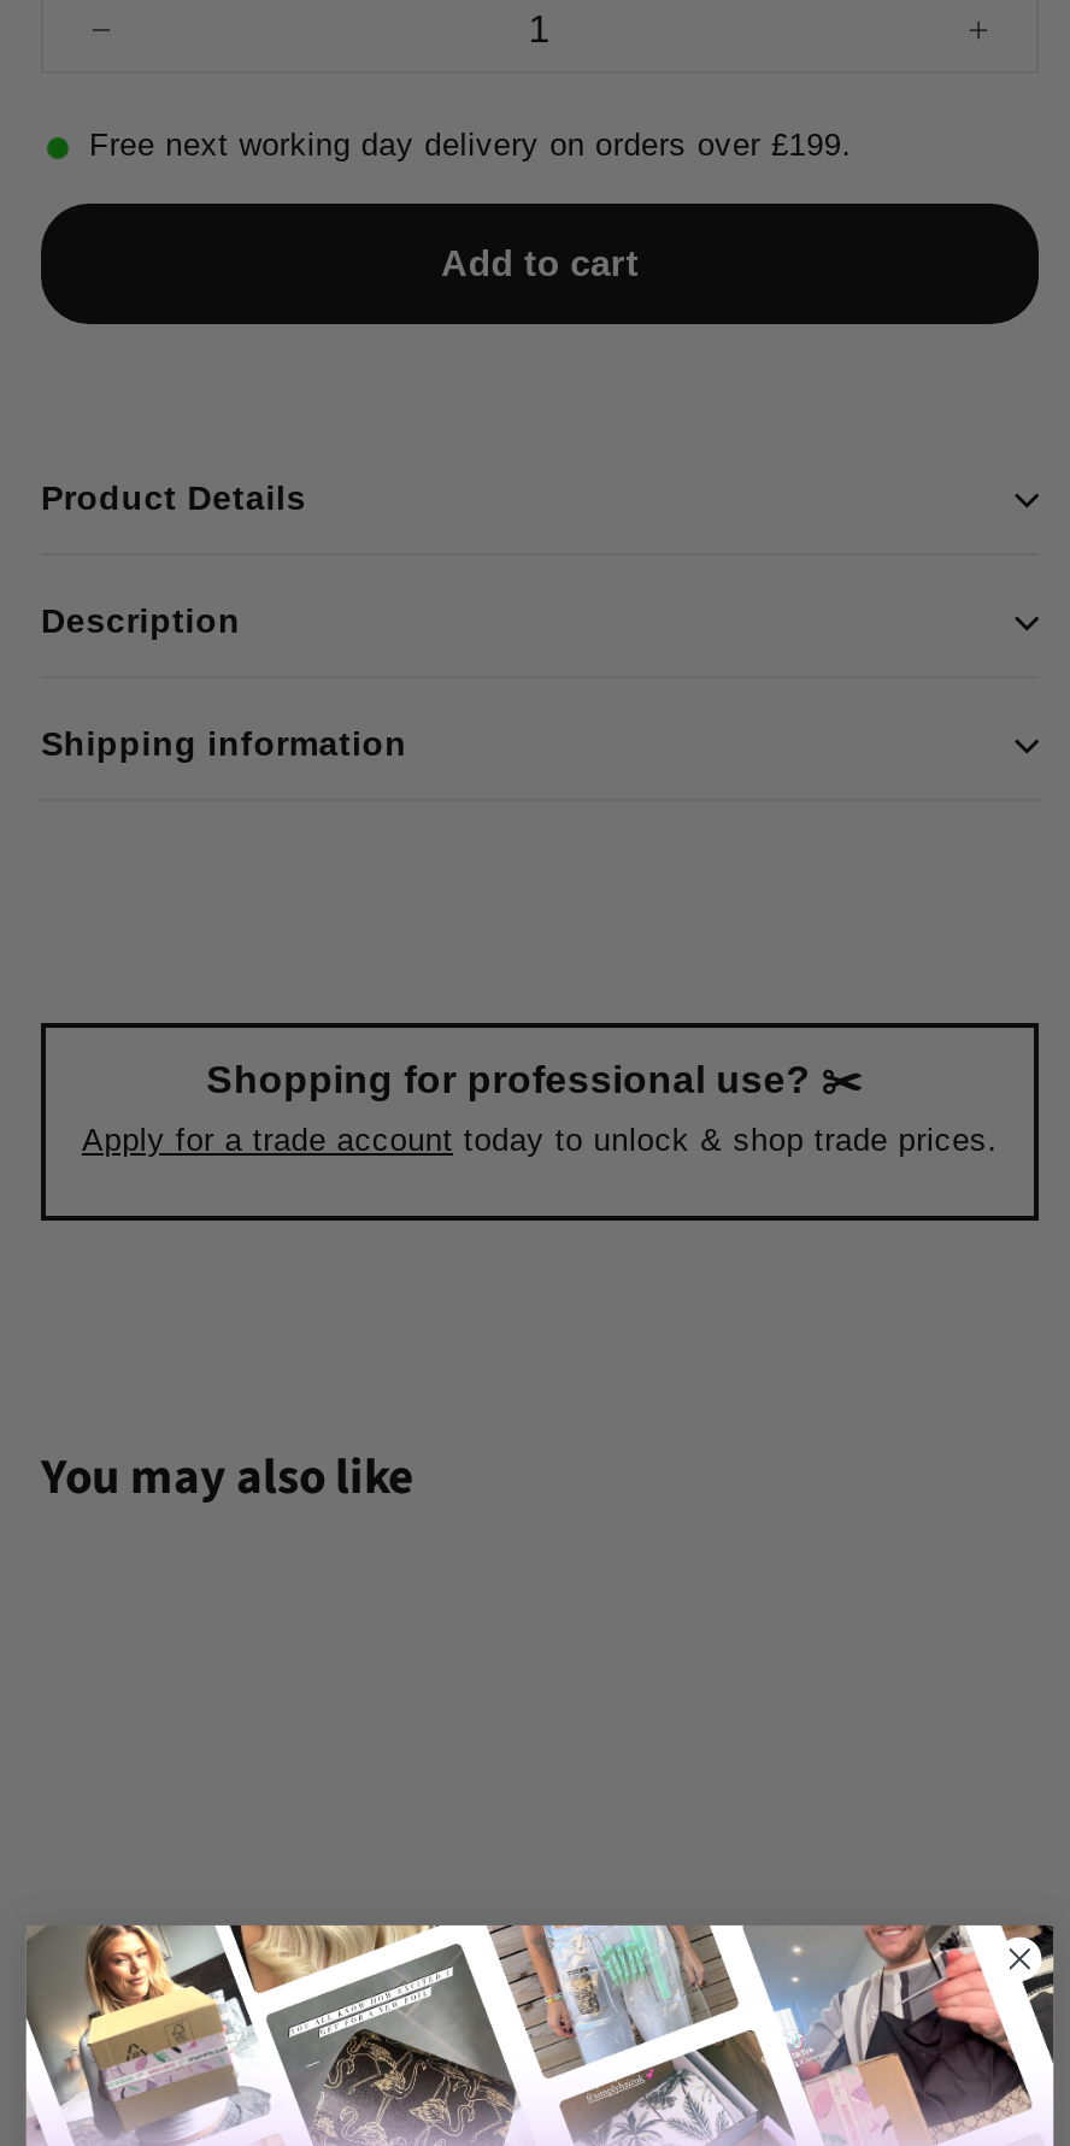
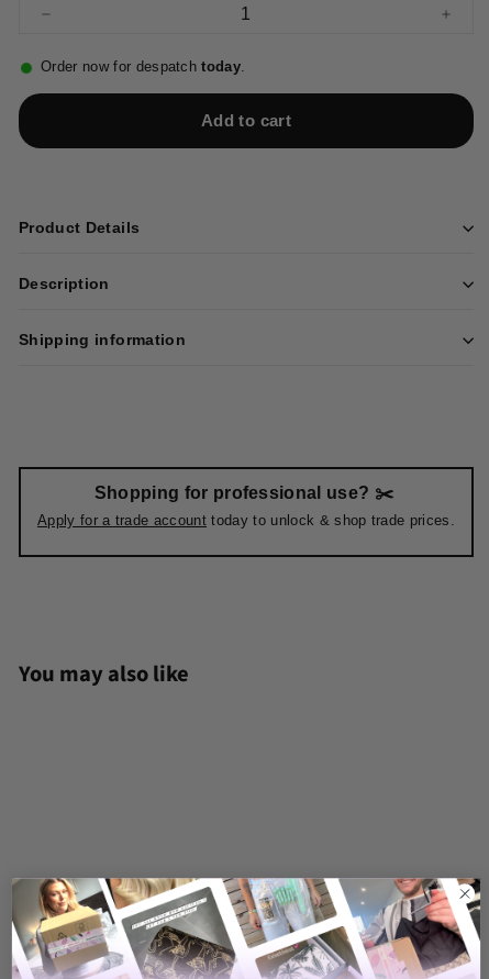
[89,127,852,163] Free next working day delivery on orders over £199. -> [41,58,245,75] Order now for despatch today.

